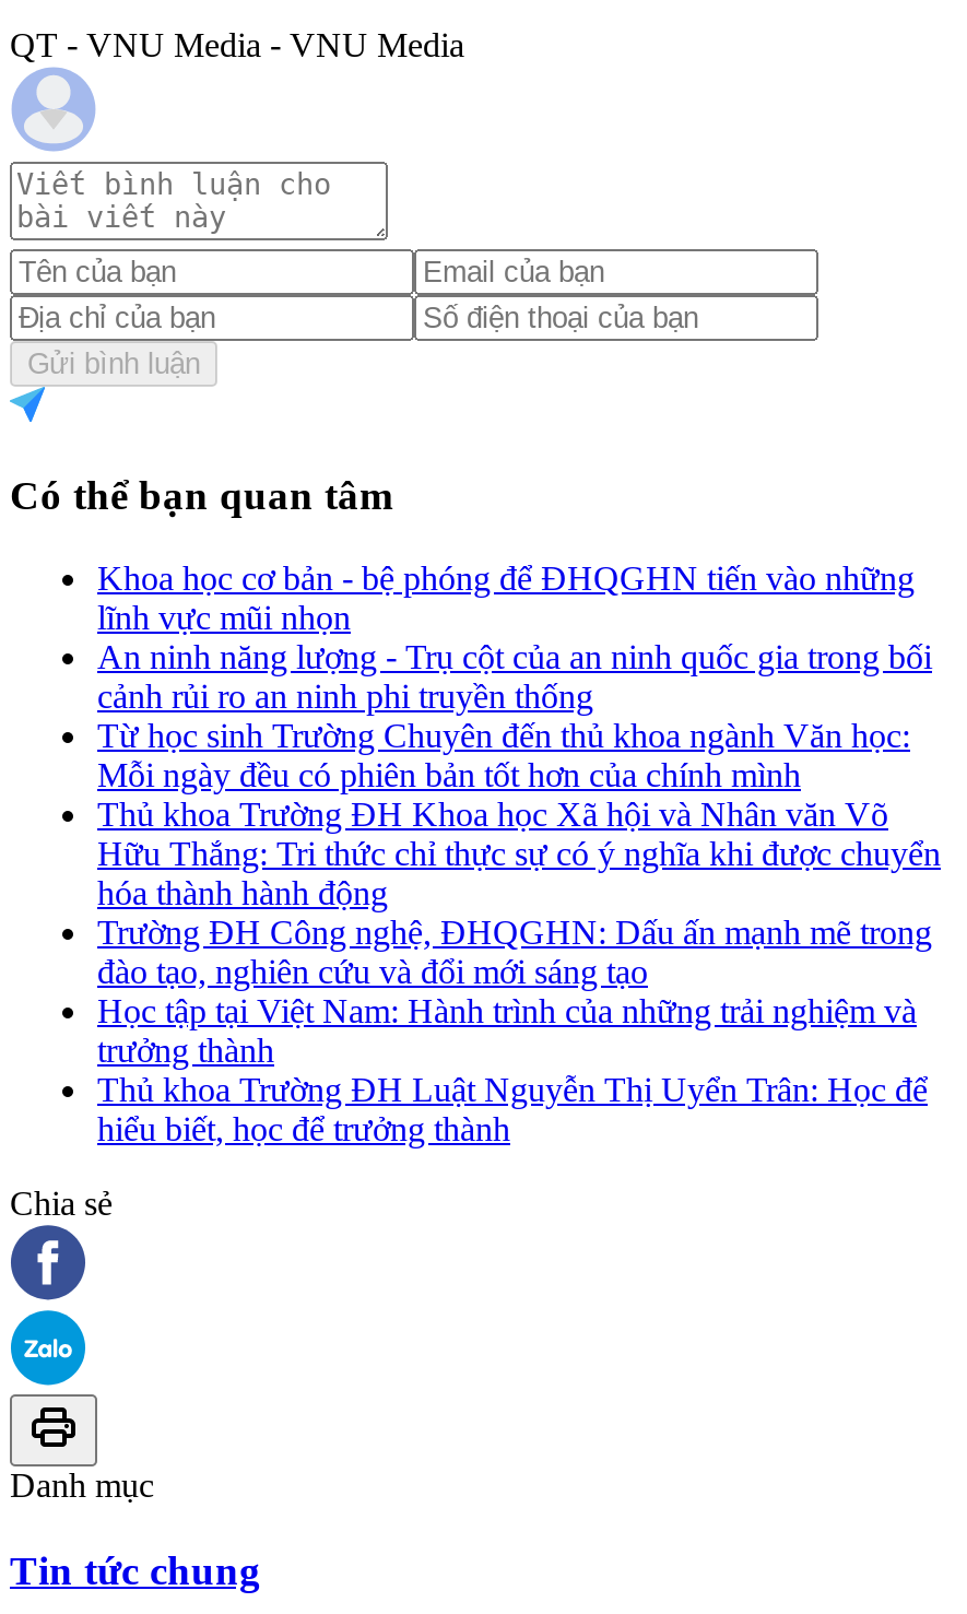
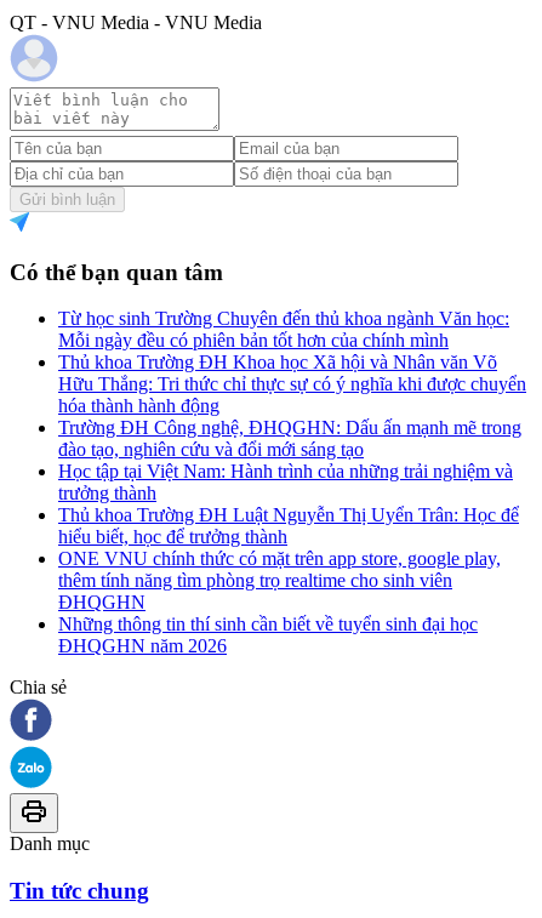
[97,560,932,715] Khoa học cơ bản - bệ phóng để ĐHQGHN tiến vào những | lĩnh vực mũi nhọn | An ninh năng lượng - Trụ cột của an ninh quốc gia trong bối | cảnh rủi ro an ninh phi truyền thống -> none
moved [97,717,941,1148] -> [58,308,526,547]: Từ học sinh Trường Chuyên đến thủ khoa ngành Văn học: | Mỗi ngày đều có phiên bản tốt hơn của chính mình | Thủ khoa Trường ĐH Khoa học Xã hội và Nhân văn Võ | ... | Thủ khoa Trường ĐH Luật Nguyễn Thị Uyển Trân: Học để | hiểu biết, học để trưởng thành
none -> [58,548,501,656] ONE VNU chính thức có mặt trên app store, google play, | thêm tính năng tìm phòng trọ realtime cho sinh viên | ĐHQGHN | Những thông tin thí sinh cần biết về tuyển sinh đại học | ĐHQGHN năm 2026

